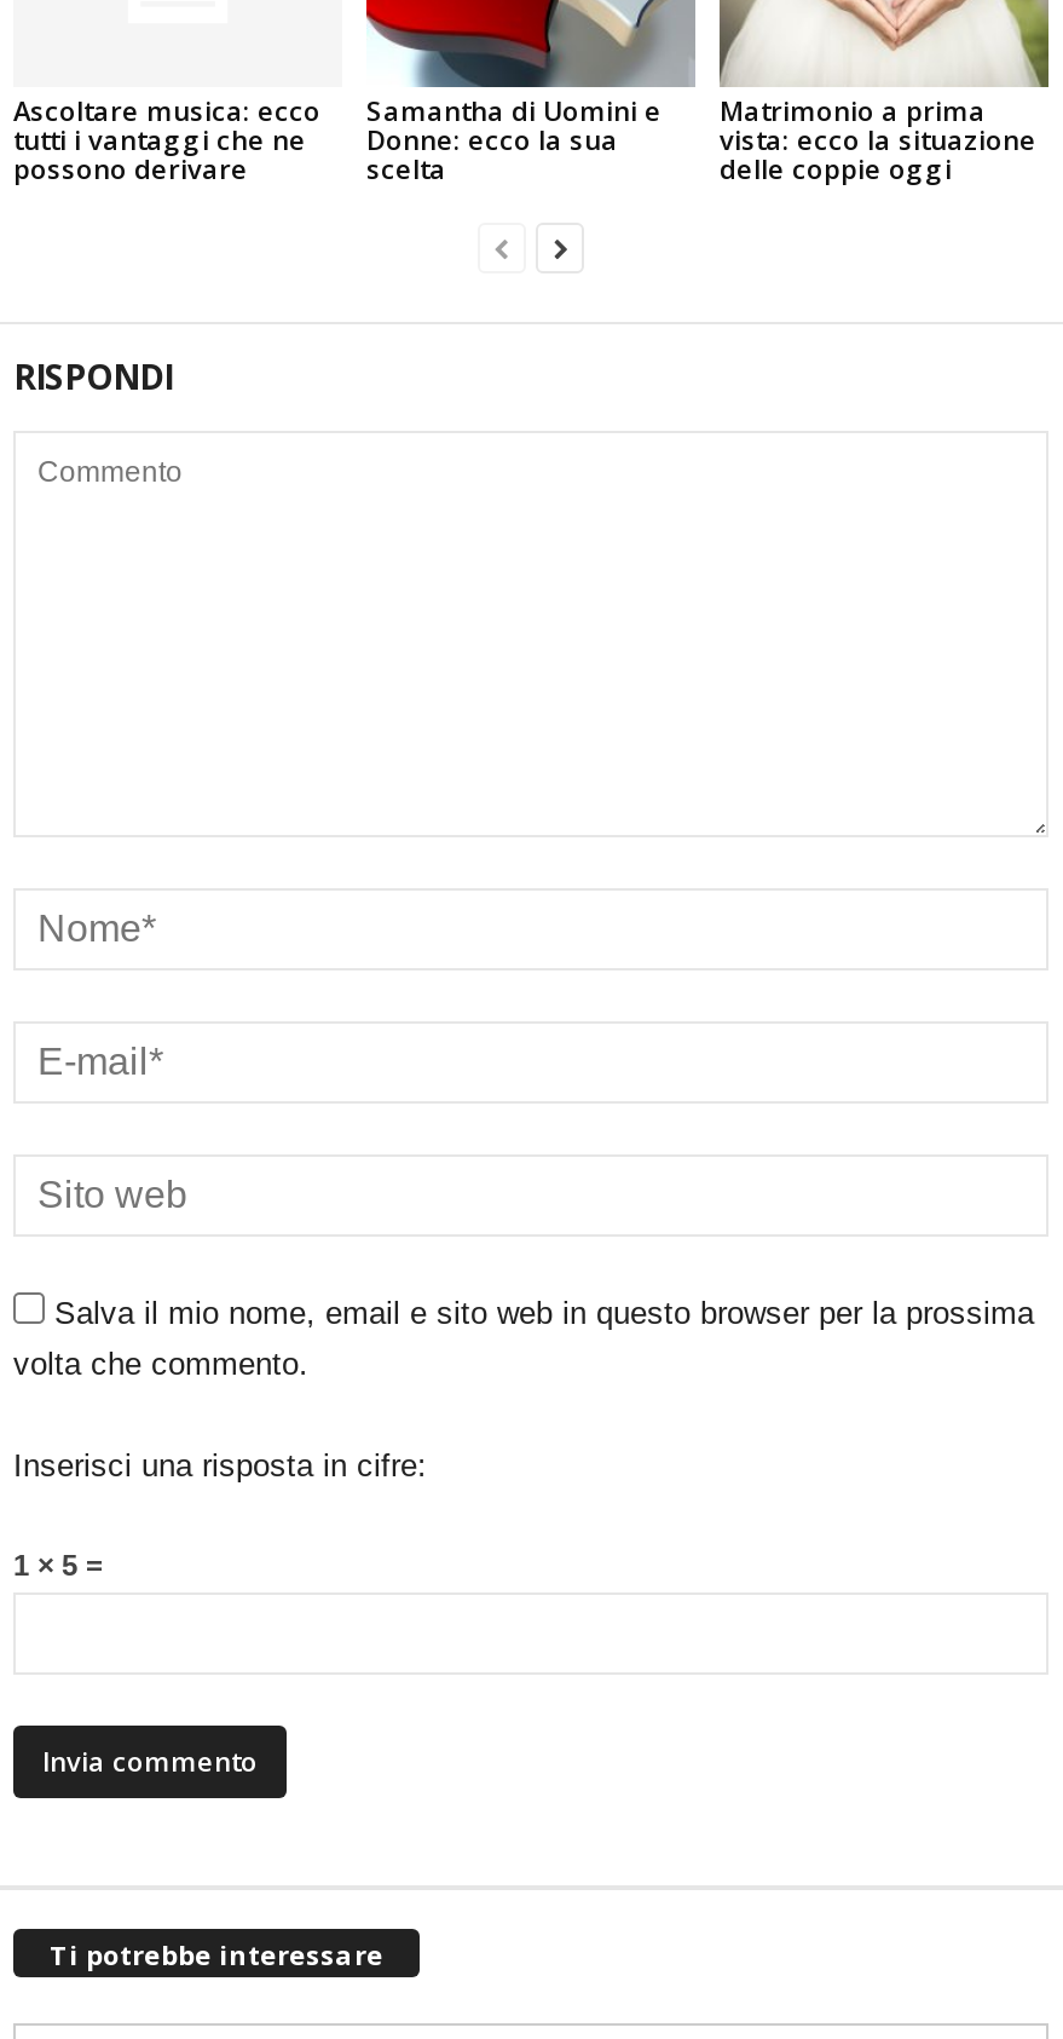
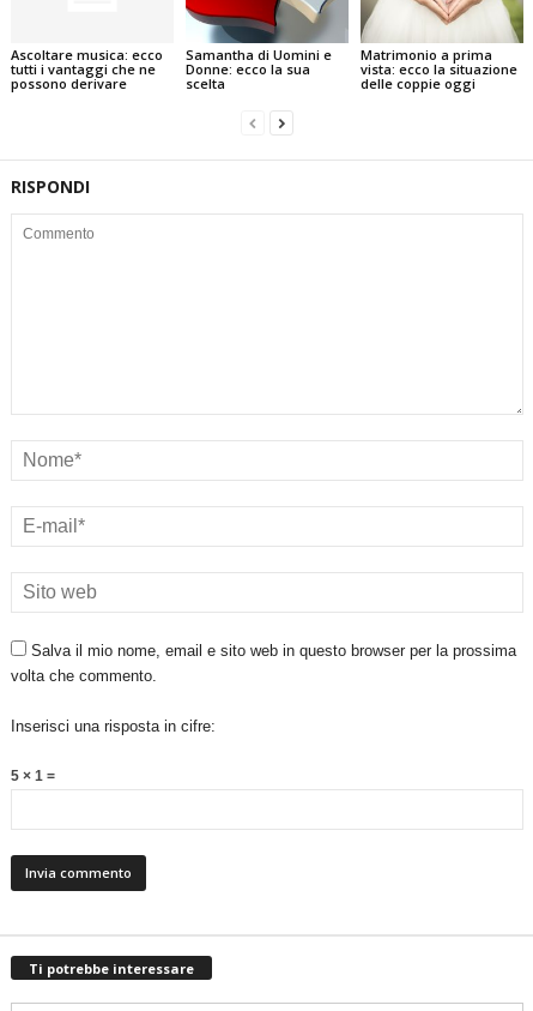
[13,1548,103,1582] 1 × 5 = -> [11,767,55,784] 5 × 1 =

